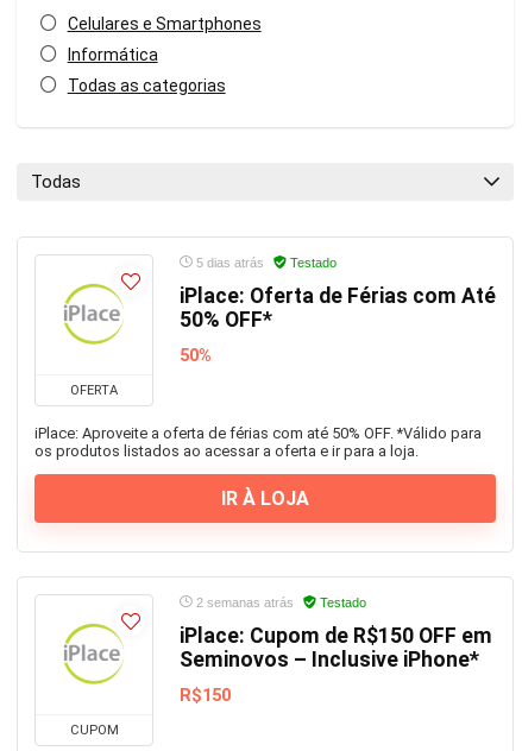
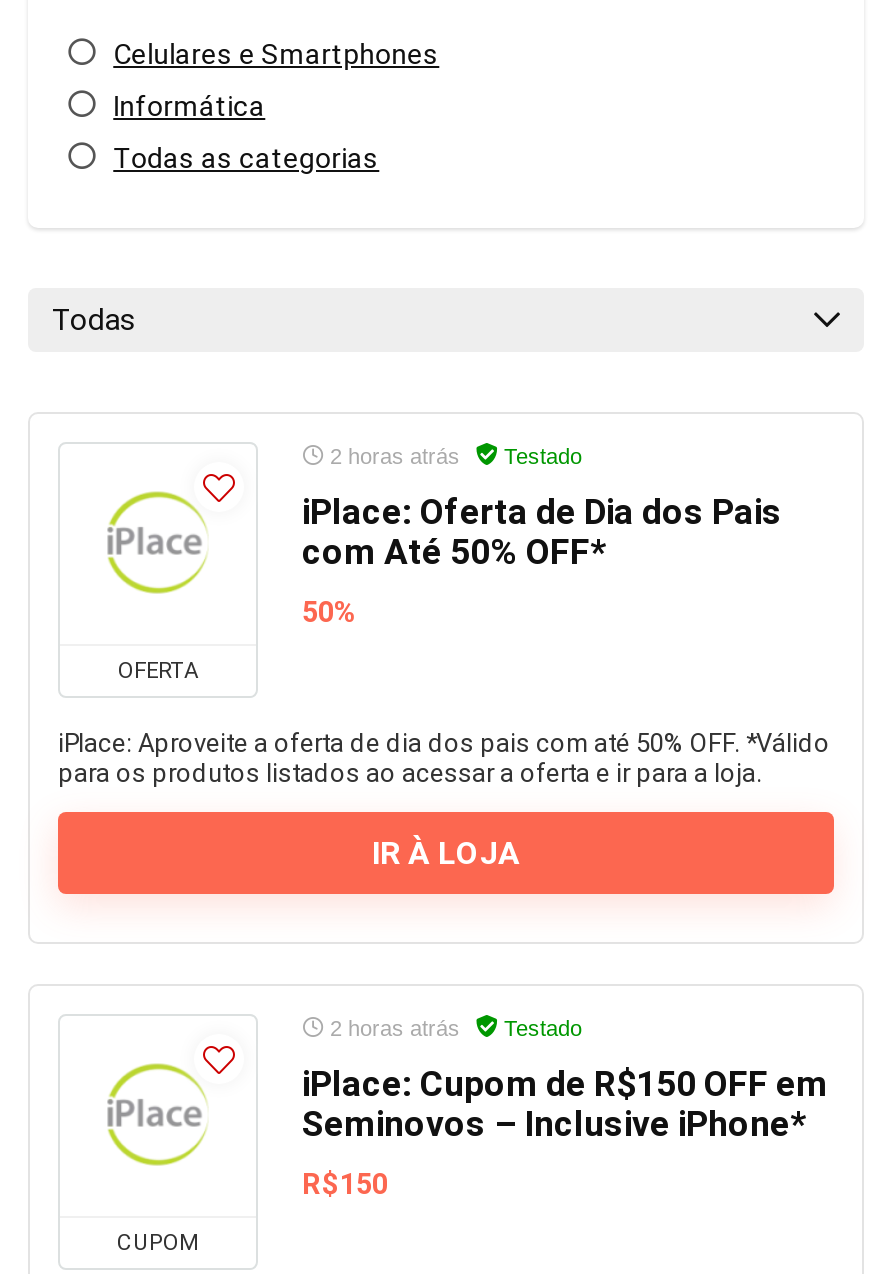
[193,256,337,270] 5 dias atrás Testado -> [324,445,582,469] 2 horas atrás Testado
[180,284,496,332] iPlace: Oferta de Férias com Até | 50% OFF* -> [302,493,782,573] iPlace: Oferta de Dia dos Pais | com Até 50% OFF*
[34,425,482,460] iPlace: Aproveite a oferta de férias com até 50% OFF. *Válido para | os produtos listados ao acessar a oferta e ir para a loja. -> [58,729,830,789] iPlace: Aproveite a oferta de dia dos pais com até 50% OFF. *Válido | para os produtos listados ao acessar a oferta e ir para a loja.
[193,596,297,610] 2 semanas atrás -> [324,1017,466,1041] 2 horas atrás

